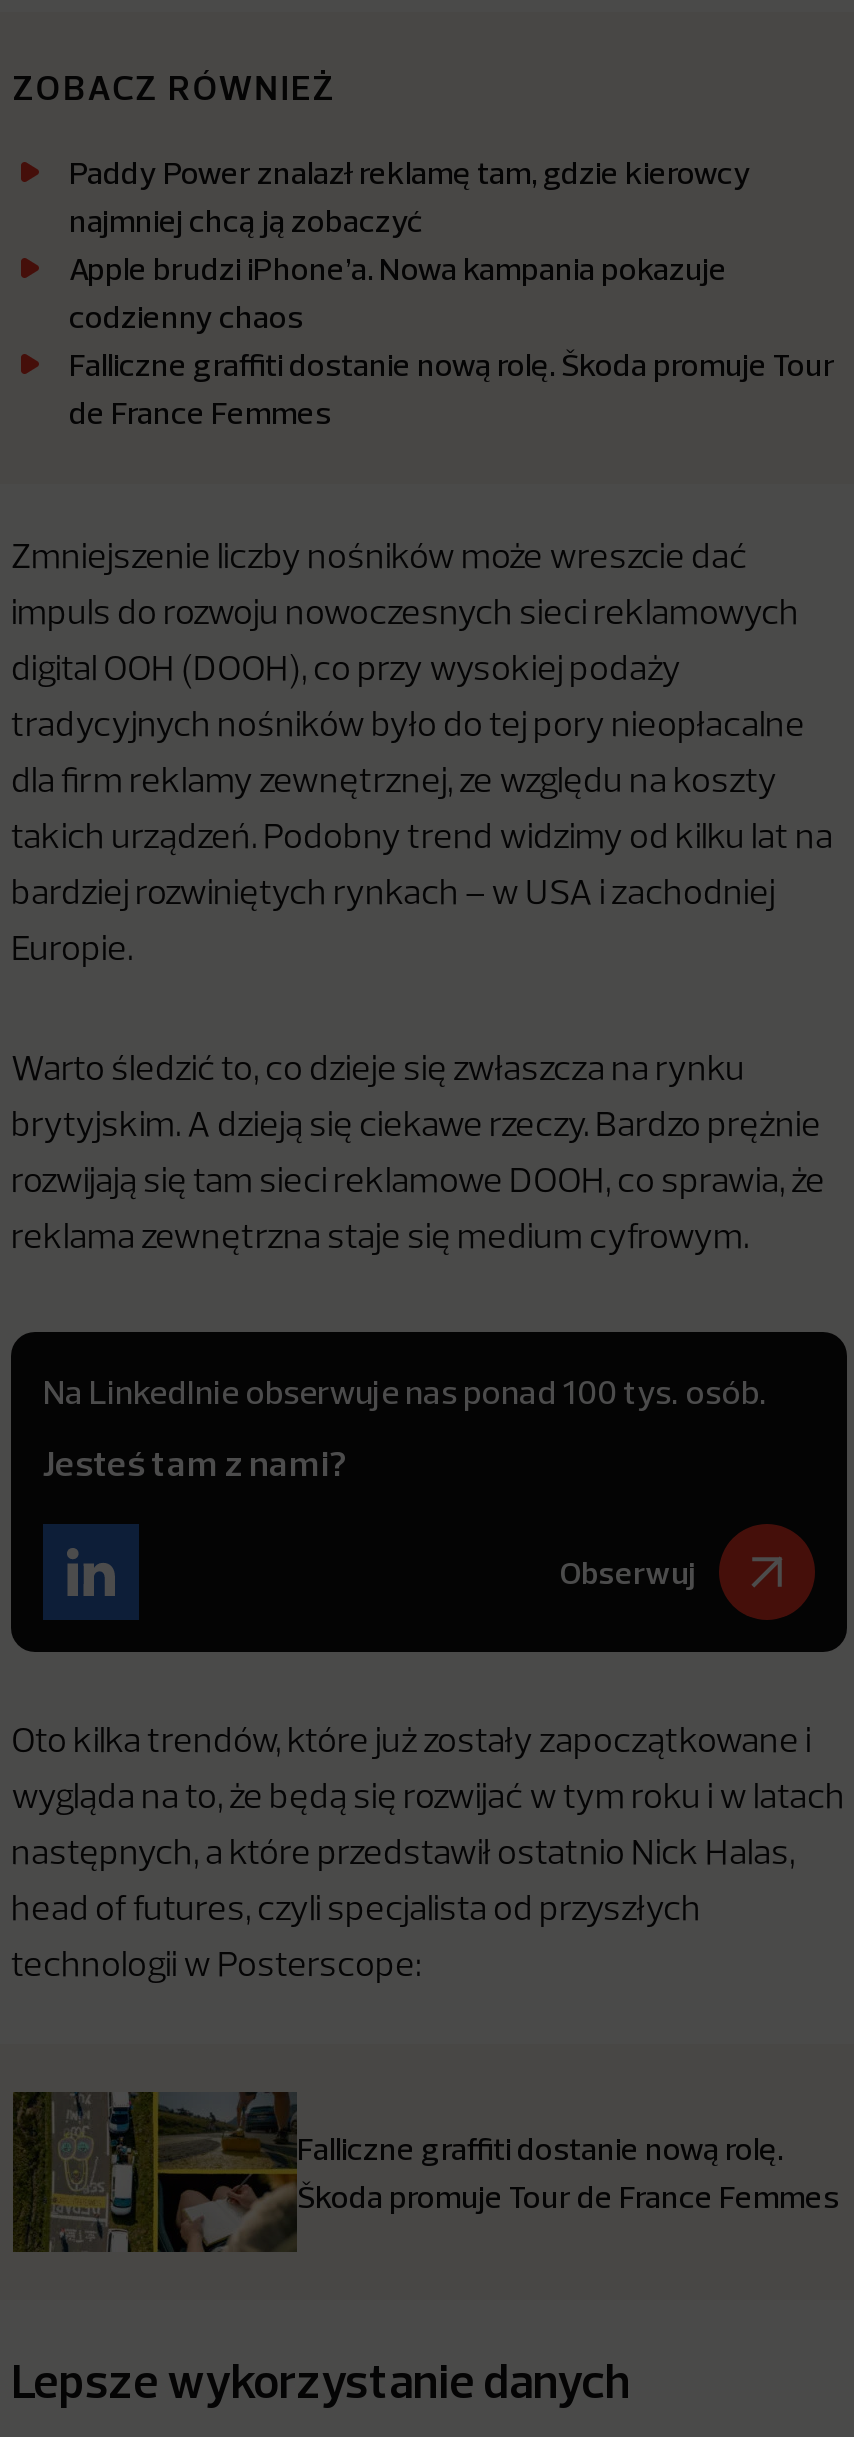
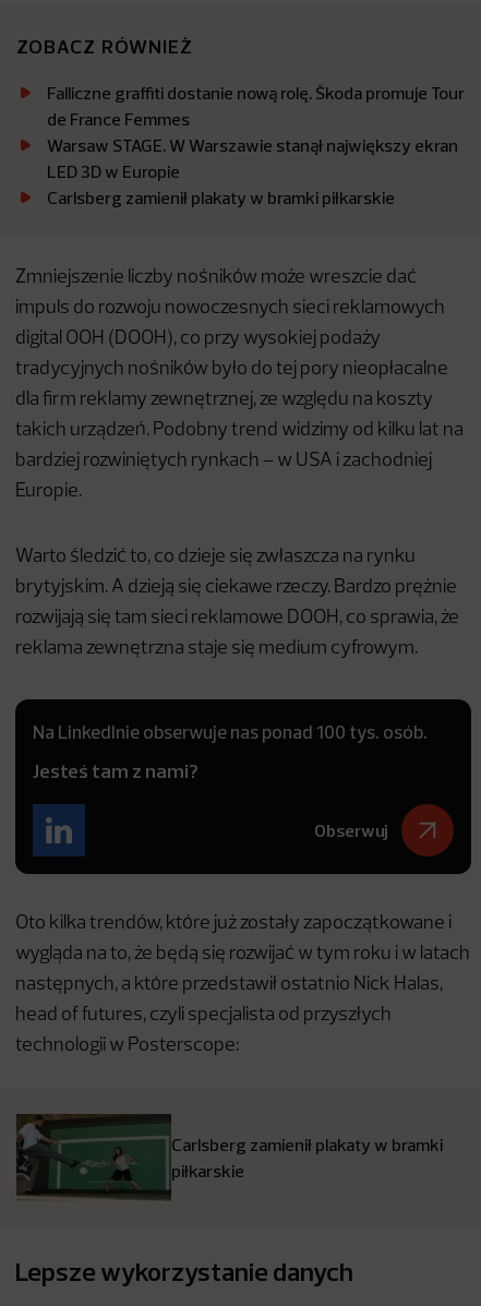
[69,153,751,337] Paddy Power znalazł reklamę tam, gdzie kierowcy | najmniej chcą ją zobaczyć | Apple brudzi iPhone’a. Nowa kampania pokazuje | codzienny chaos -> none
moved [69,345,835,433] -> [47,82,465,130]: Falliczne graffiti dostanie nową rolę. Škoda promuje Tour | de France Femmes
none -> [47,135,458,209] Warsaw STAGE. W Warszawie stanął największy ekran | LED 3D w Europie | Carlsberg zamienił plakaty w bramki piłkarskie
[13,2090,839,2254] [image] | Falliczne graffiti dostanie nową rolę. | Škoda promuje Tour de France Femmes -> [16,1113,443,1201] [image] | Carlsberg zamienił plakaty w bramki | piłkarskie

